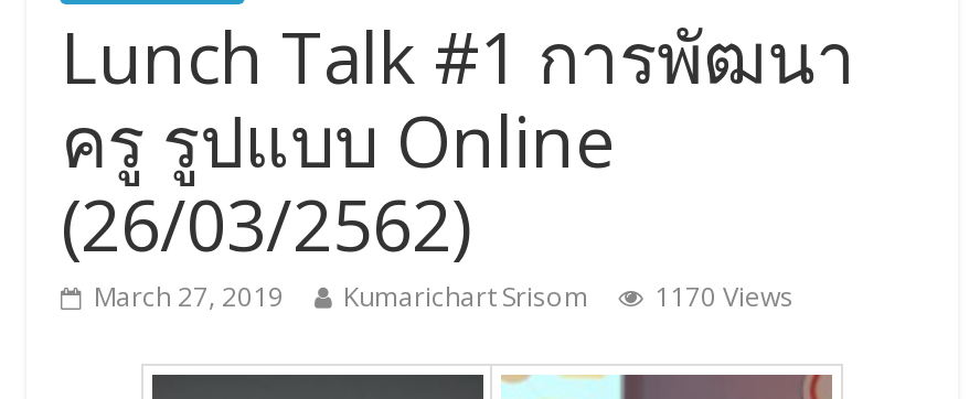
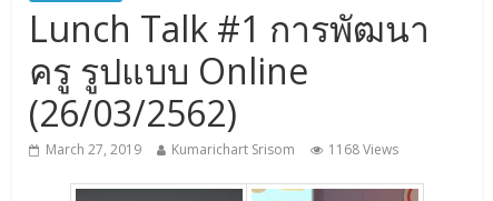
[94,277,793,315] March 27, 2019 Kumarichart Srisom 1170 Views -> [46,140,399,158] March 27, 2019 Kumarichart Srisom 1168 Views

